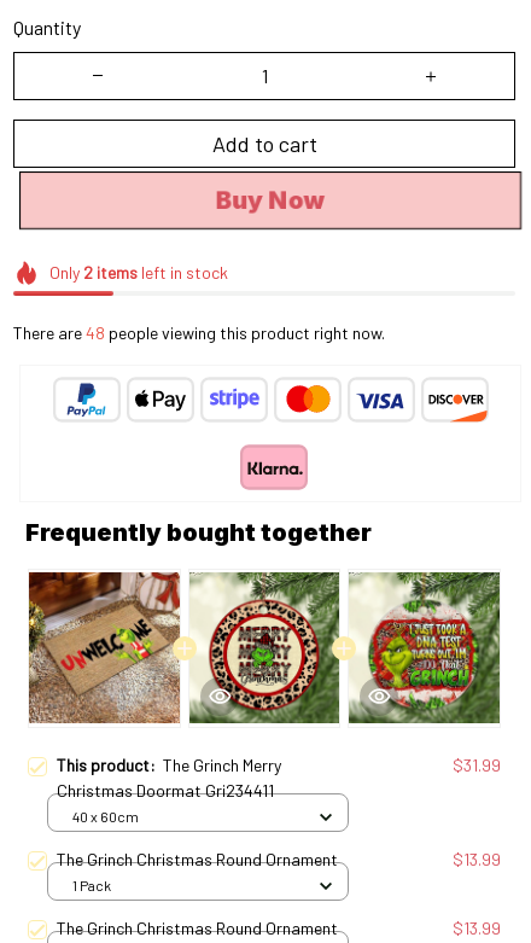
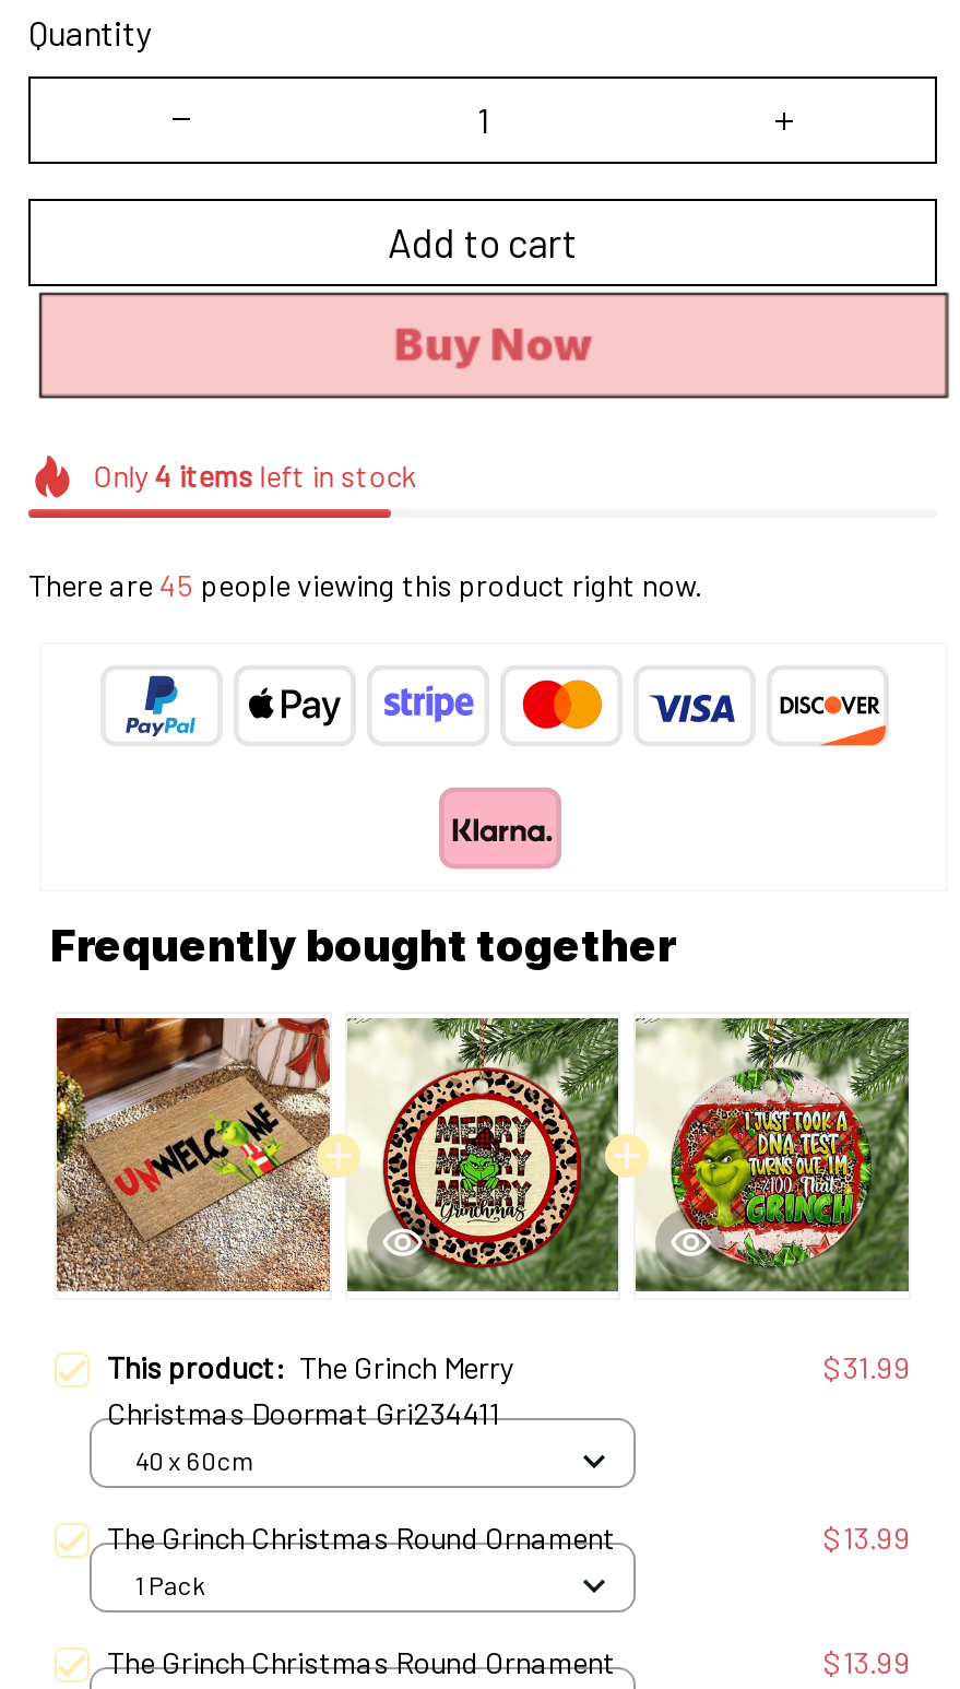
[49,262,228,283] Only 2 items left in stock -> [93,457,417,494] Only 4 items left in stock
[13,322,385,343] There are 48 people viewing this product right now. -> [28,565,701,602] There are 45 people viewing this product right now.

